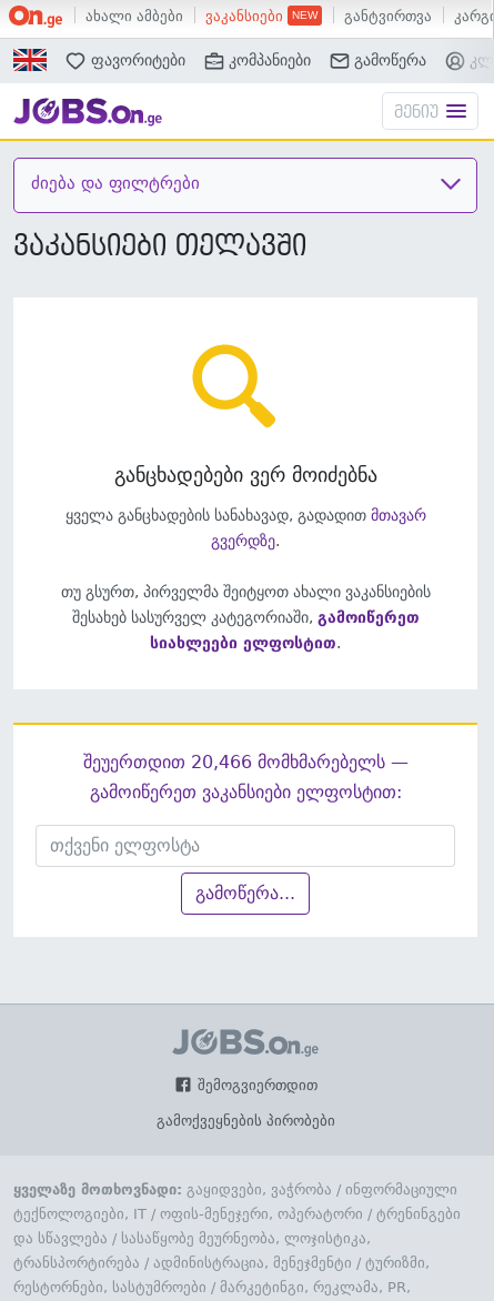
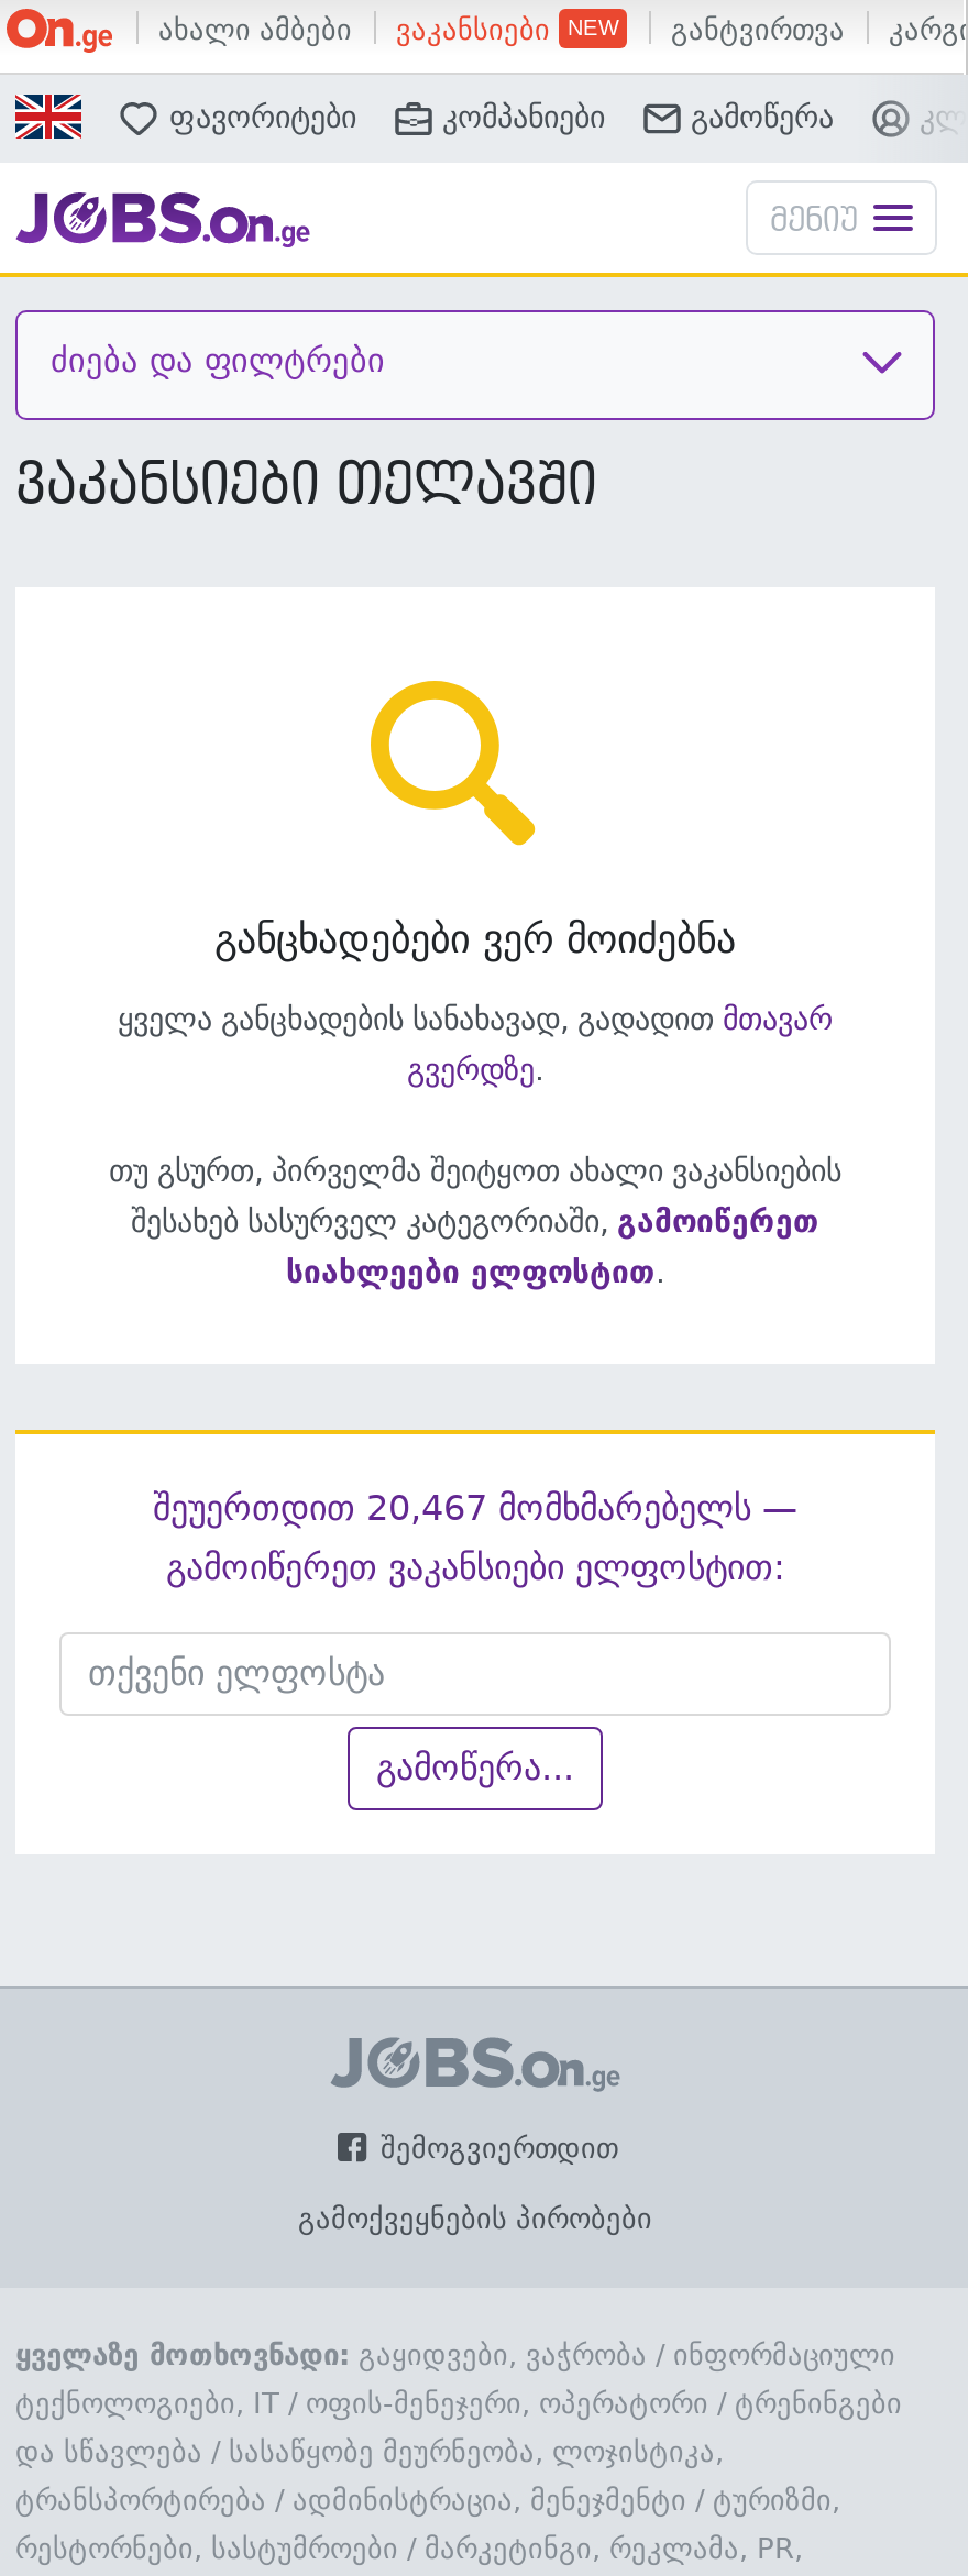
[83,752,408,773] შეუერთდით 20,466 მომხმარებელს — -> [153,1487,798,1529] შეუერთდით 20,467 მომხმარებელს —

